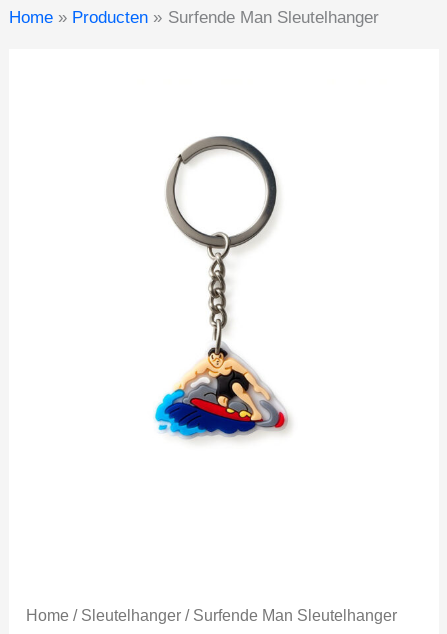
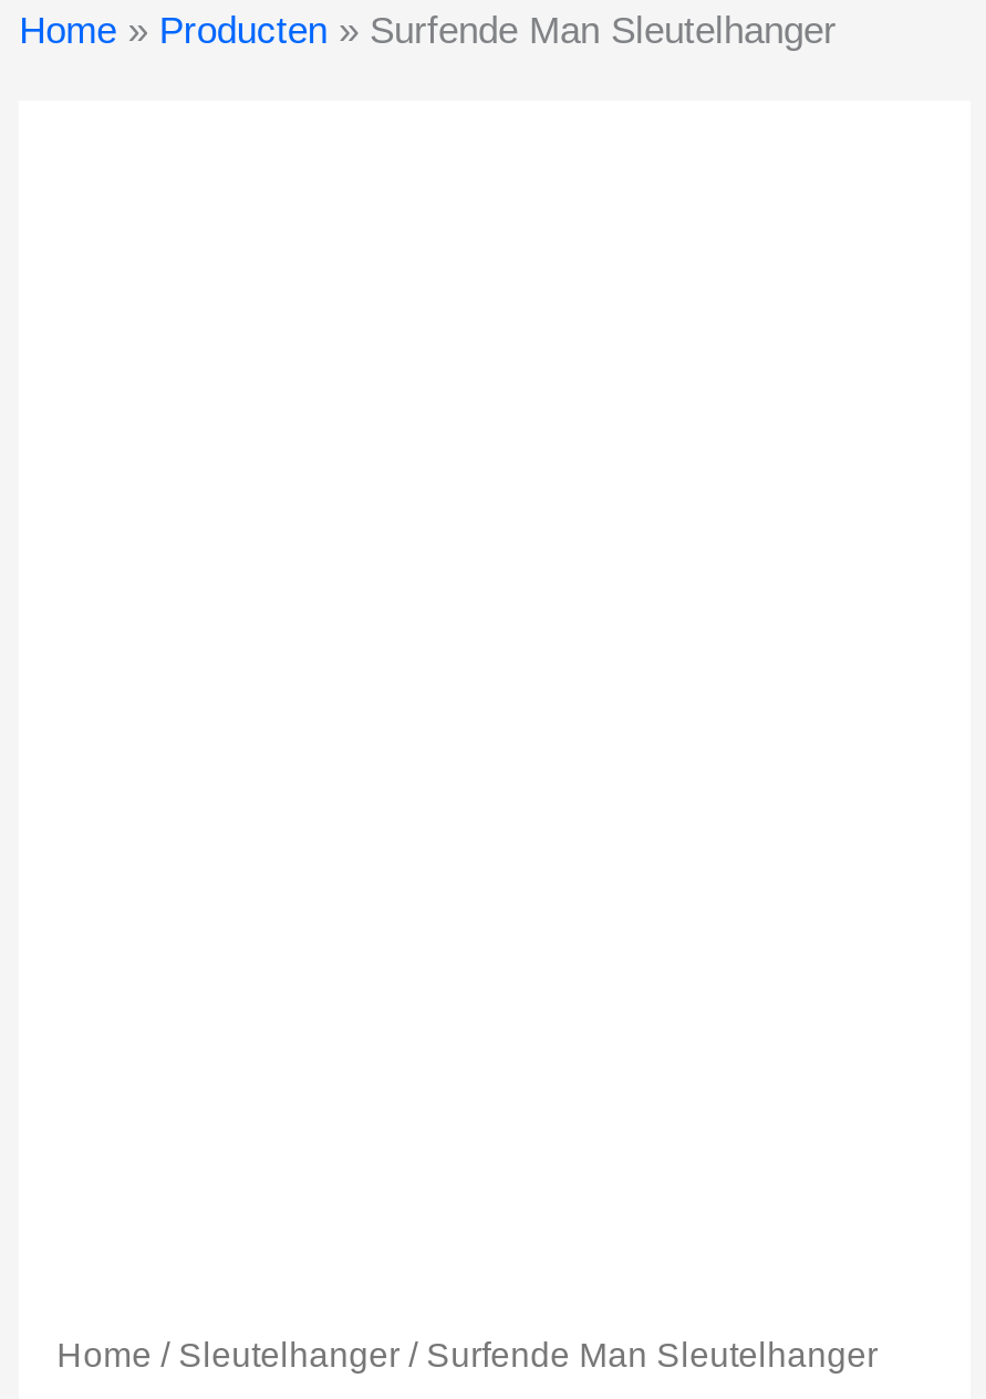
[154,135,291,441] [image] -> none

